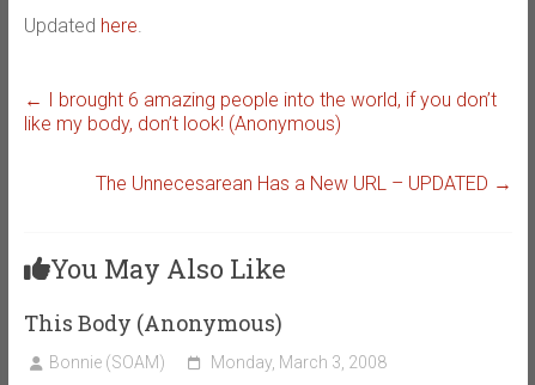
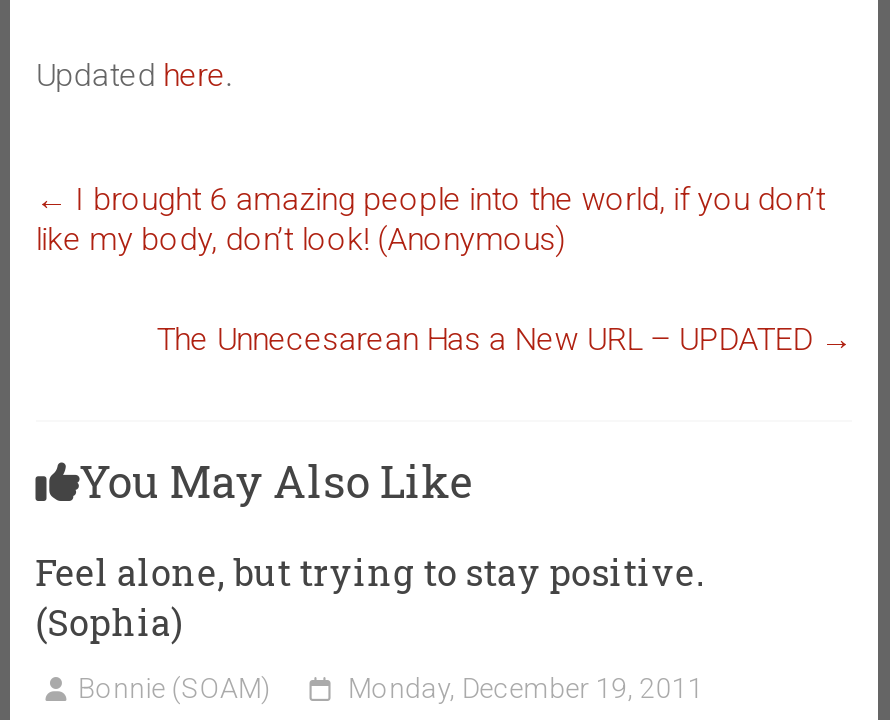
[24,309,282,337] This Body (Anonymous) -> [36,548,704,646] Feel alone, but trying to stay positive. | (Sophia)
[210,353,386,372] Monday, March 3, 2008 -> [348,672,704,704] Monday, December 19, 2011

